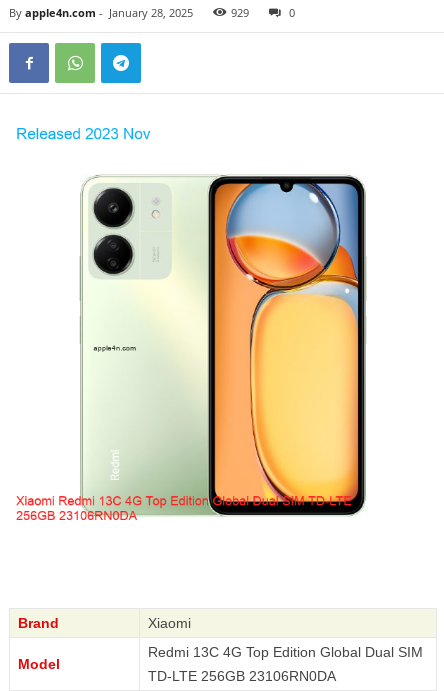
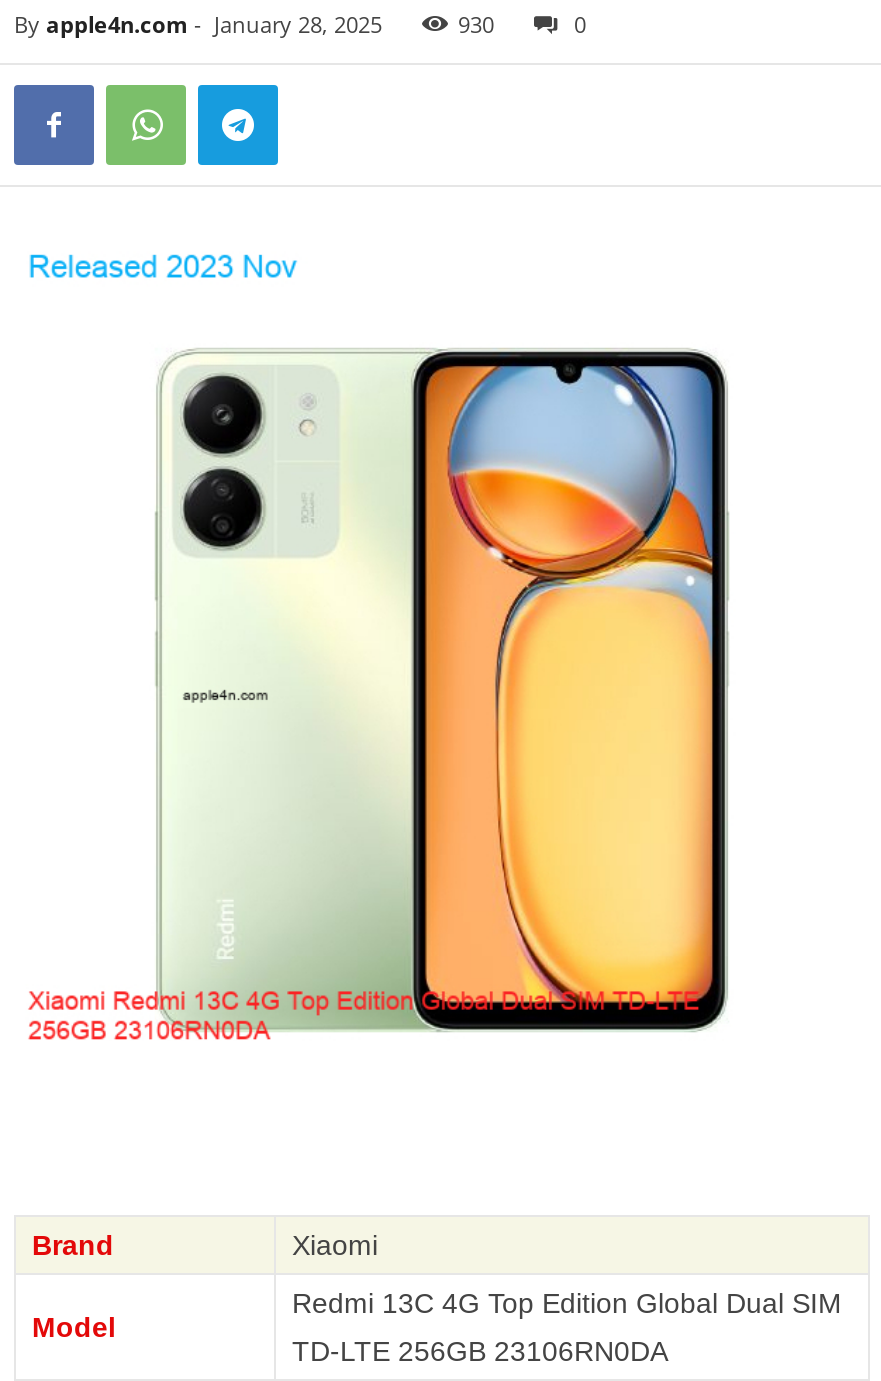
[231,5,249,20] 929 -> [458,9,494,39] 930

